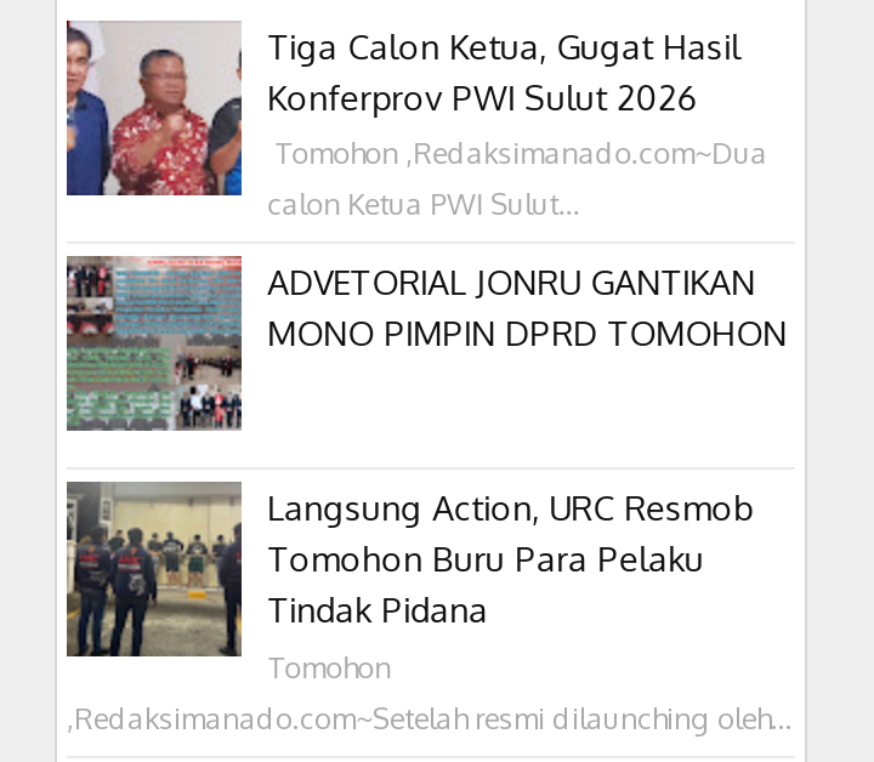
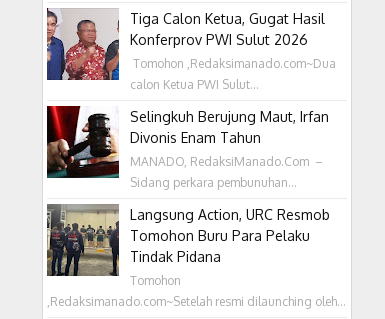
[64,254,787,433] [image] | ADVETORIAL JONRU GANTIKAN | MONO PIMPIN DPRD TOMOHON -> [47,105,329,190] [image] | Selingkuh Berujung Maut, Irfan | Divonis Enam Tahun | MANADO, RedaksiManado.Com – | Sidang perkara pembunuhan...

